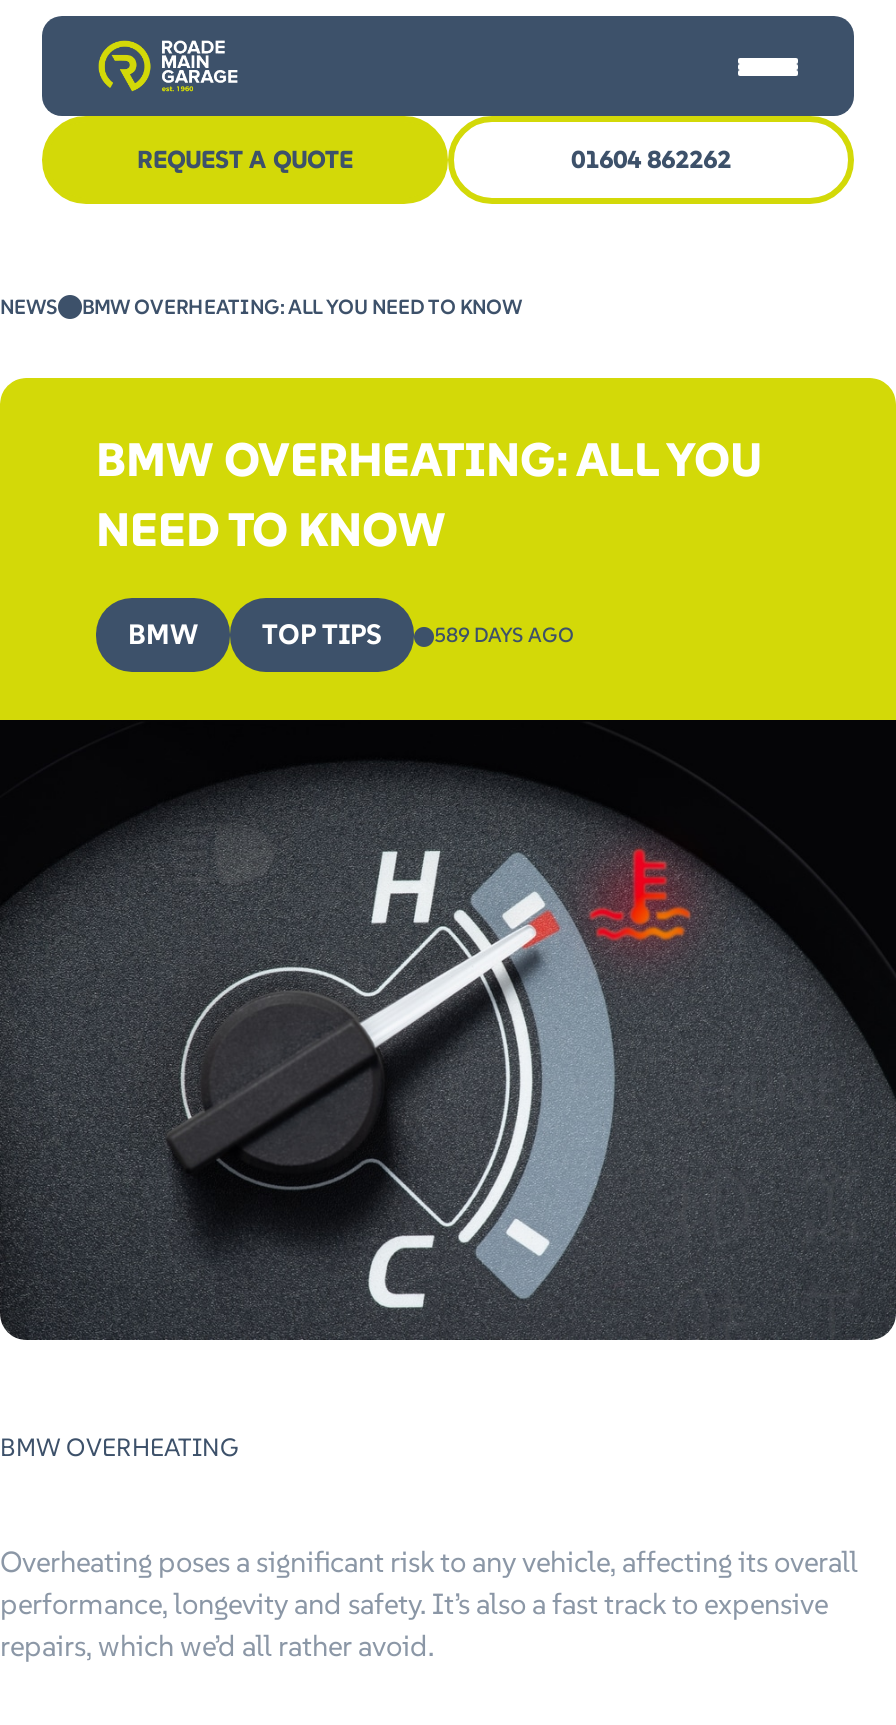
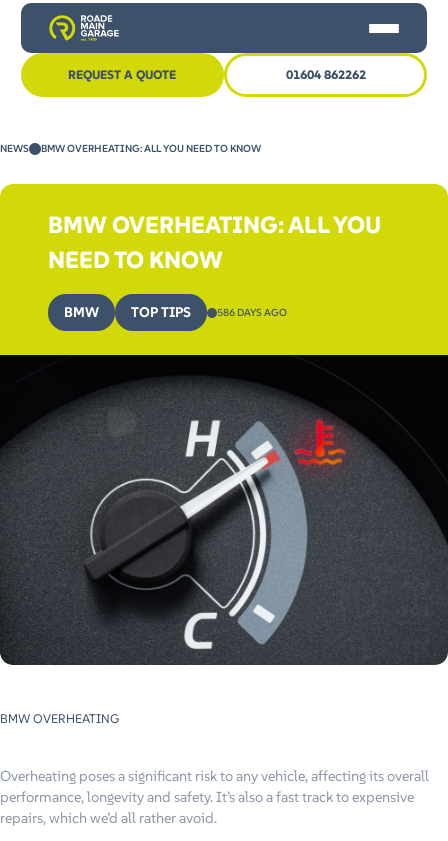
[128,616,574,652] BMW TOP TIPS 589 DAYS AGO -> [64,303,287,321] BMW TOP TIPS 586 DAYS AGO

